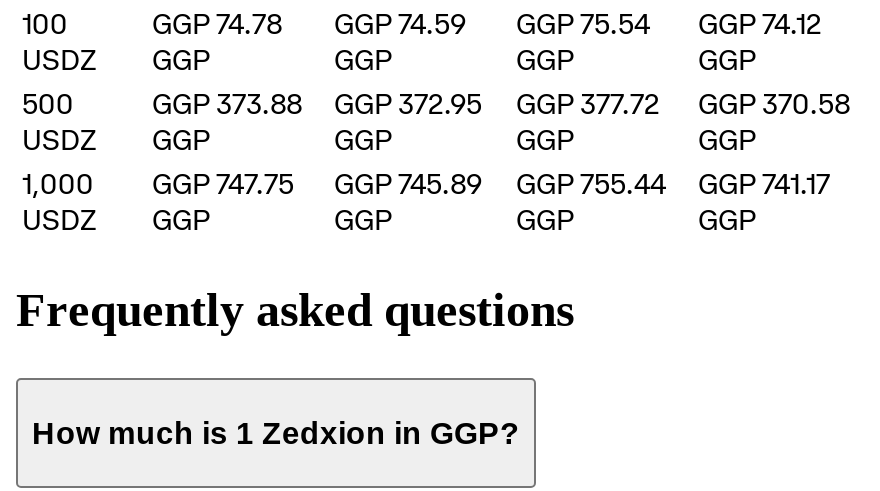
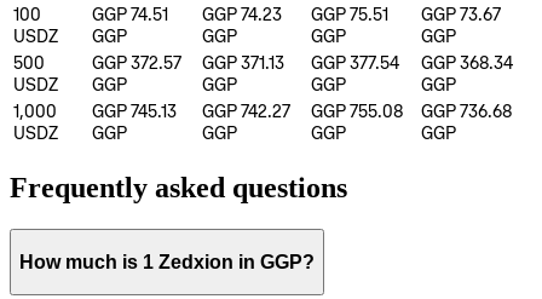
[152,7,282,43] GGP 74.78 -> [92,4,168,26] GGP 74.51
[334,7,466,43] GGP 74.59 -> [202,4,282,26] GGP 74.23
[516,7,650,43] GGP 75.54 -> [311,4,388,26] GGP 75.51
[698,7,822,43] GGP 74.12 -> [421,4,501,26] GGP 73.67
[152,87,302,123] GGP 373.88 -> [92,52,181,74] GGP 372.57
[334,87,482,123] GGP 372.95 -> [202,52,284,74] GGP 371.13
[516,87,660,123] GGP 377.72 -> [311,52,399,74] GGP 377.54
[698,87,850,123] GGP 370.58 -> [421,52,513,74] GGP 368.34
[152,167,294,203] GGP 747.75 -> [92,101,177,123] GGP 745.13
[334,167,482,203] GGP 745.89 -> [202,101,290,123] GGP 742.27
[516,167,666,203] GGP 755.44 -> [311,101,403,123] GGP 755.08
[698,167,830,203] GGP 741.17 -> [421,101,512,123] GGP 736.68

